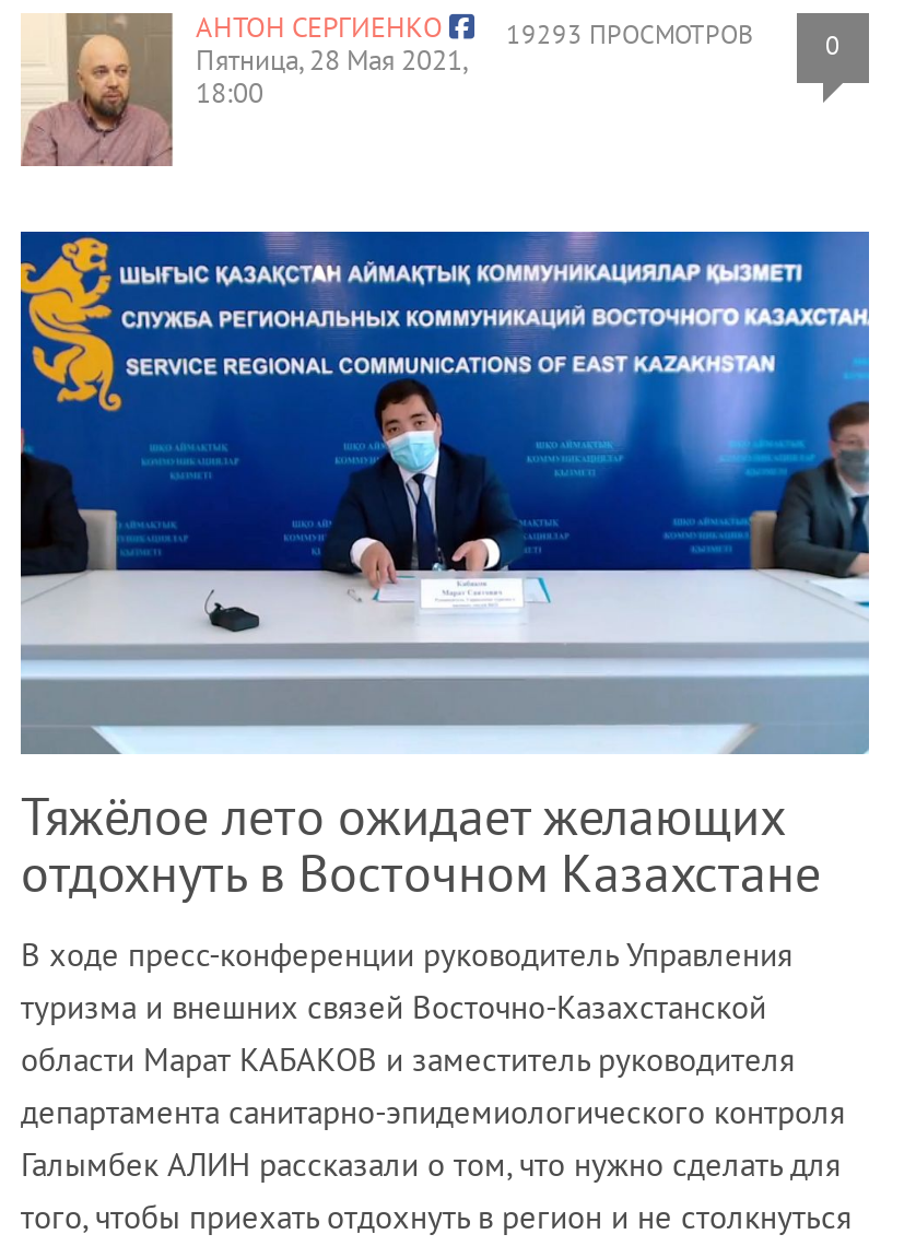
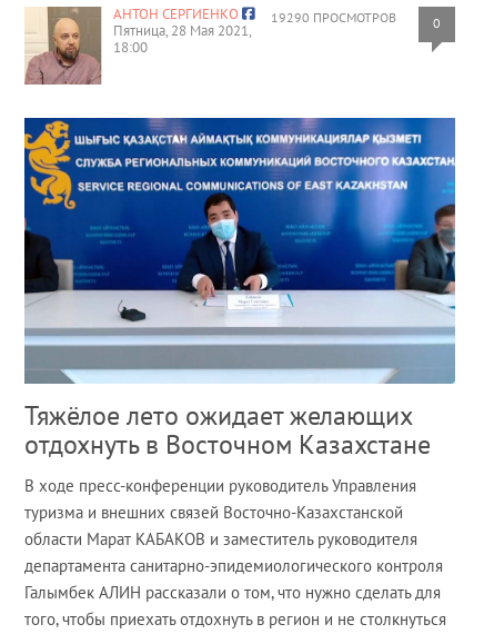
[196,9,753,50] АНТОН СЕРГИЕНКО 19293 ПРОСМОТРОВ -> [113,4,396,26] АНТОН СЕРГИЕНКО 19290 ПРОСМОТРОВ

